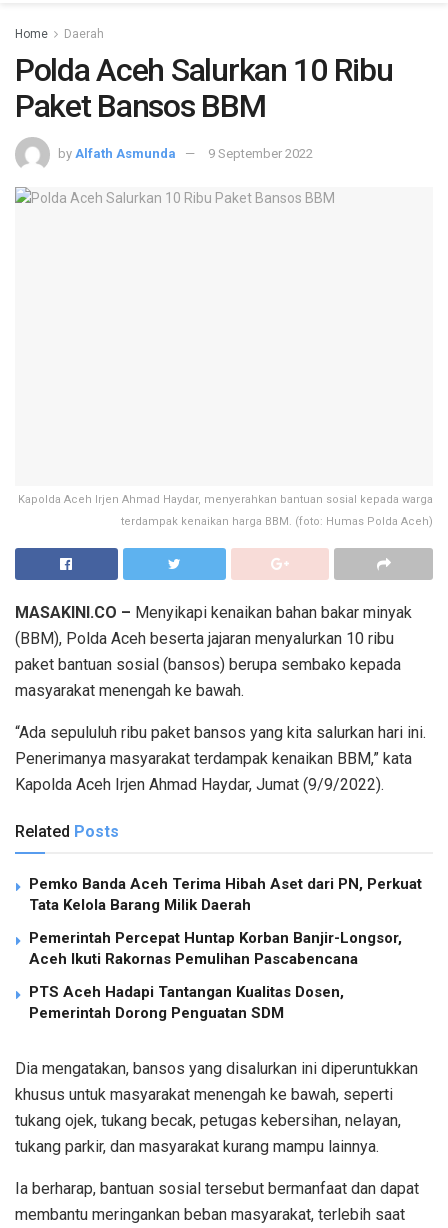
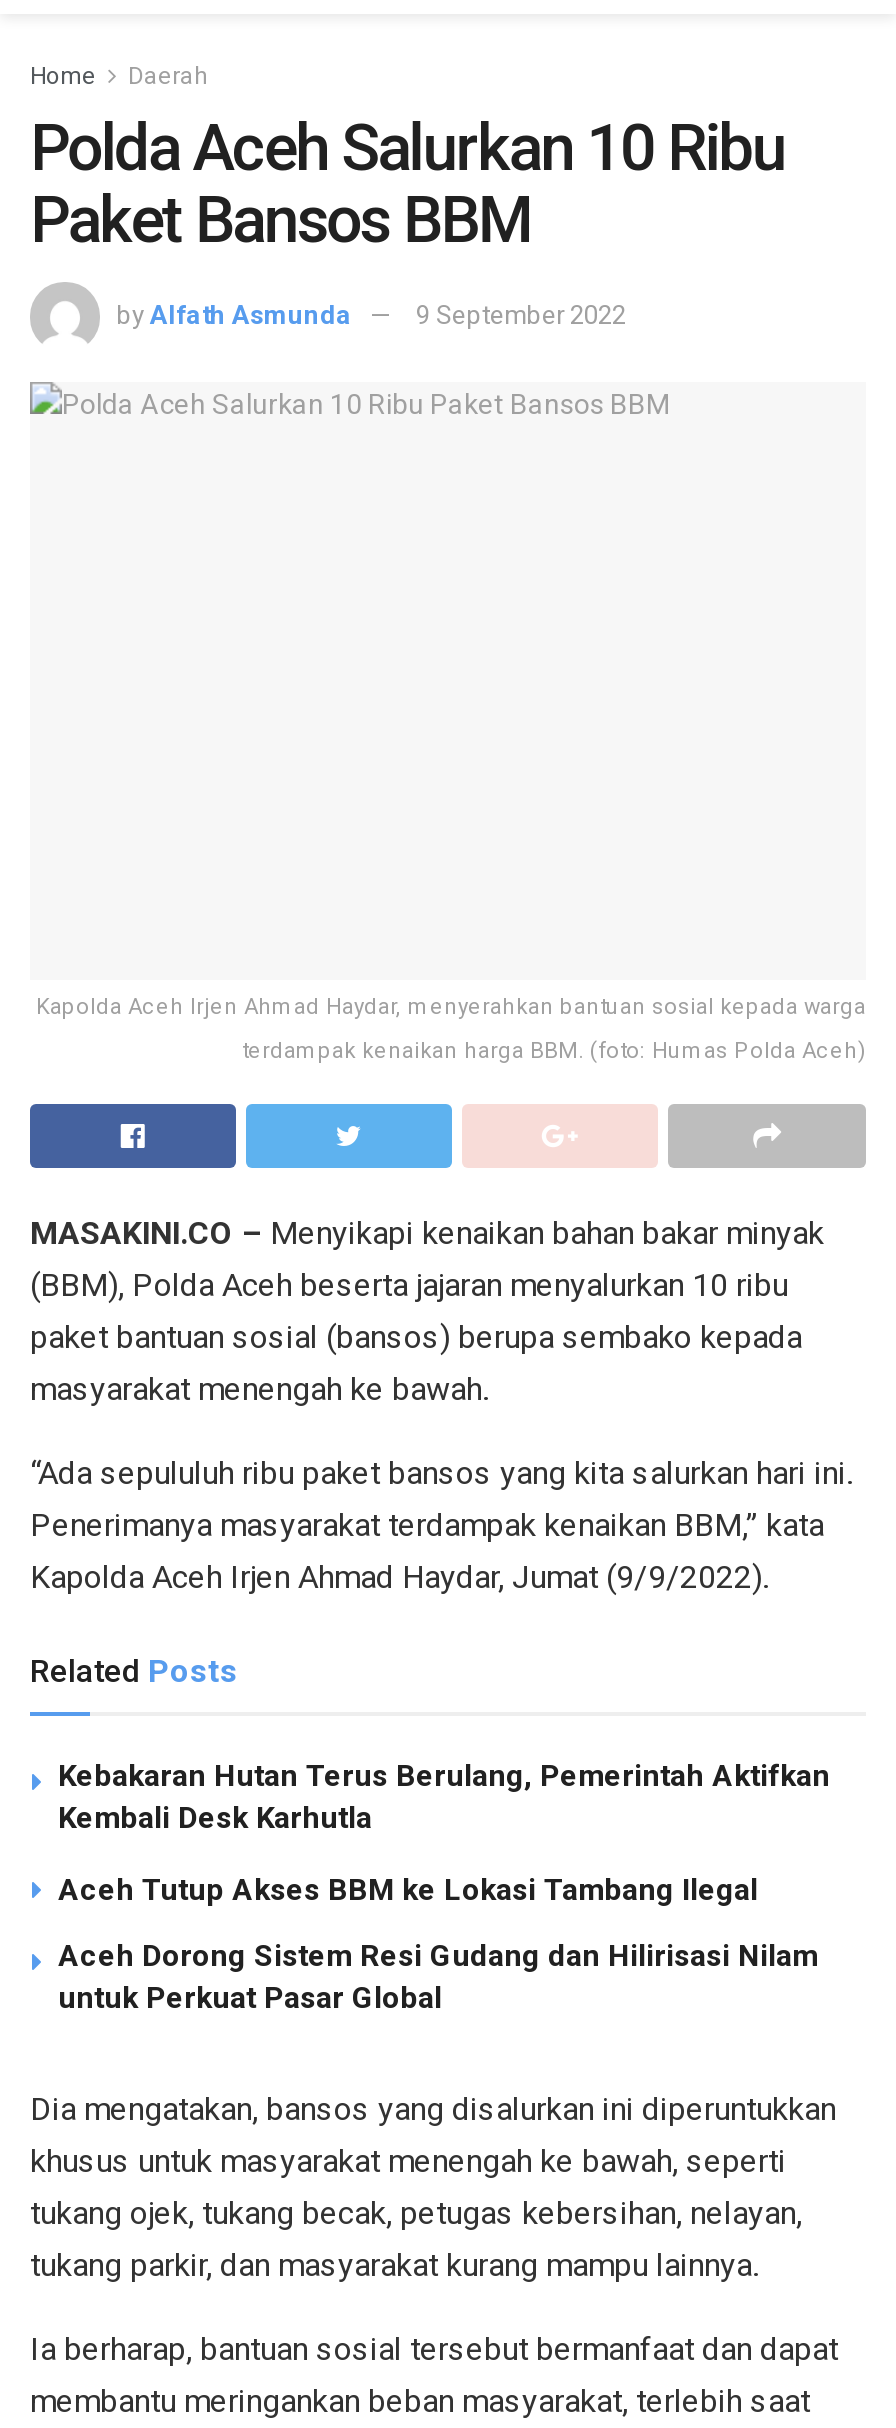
[29,874,422,913] Pemko Banda Aceh Terima Hibah Aset dari PN, Perkuat | Tata Kelola Barang Milik Daerah -> [58,1757,830,1835] Kebakaran Hutan Terus Berulang, Pemerintah Aktifkan | Kembali Desk Karhutla
[29,928,402,967] Pemerintah Percepat Huntap Korban Banjir-Longsor, | Aceh Ikuti Rakornas Pemulihan Pascabencana -> [58,1871,758,1907] Aceh Tutup Akses BBM ke Lokasi Tambang Ilegal
[29,982,344,1021] PTS Aceh Hadapi Tantangan Kualitas Dosen, | Pemerintah Dorong Penguatan SDM -> [58,1937,818,2015] Aceh Dorong Sistem Resi Gudang dan Hilirisasi Nilam | untuk Perkuat Pasar Global

